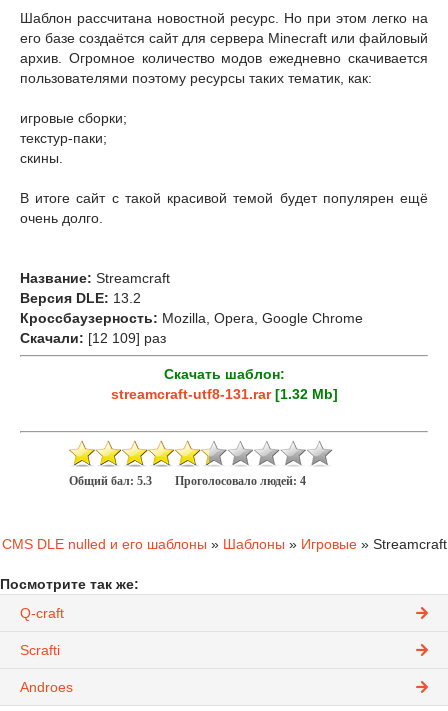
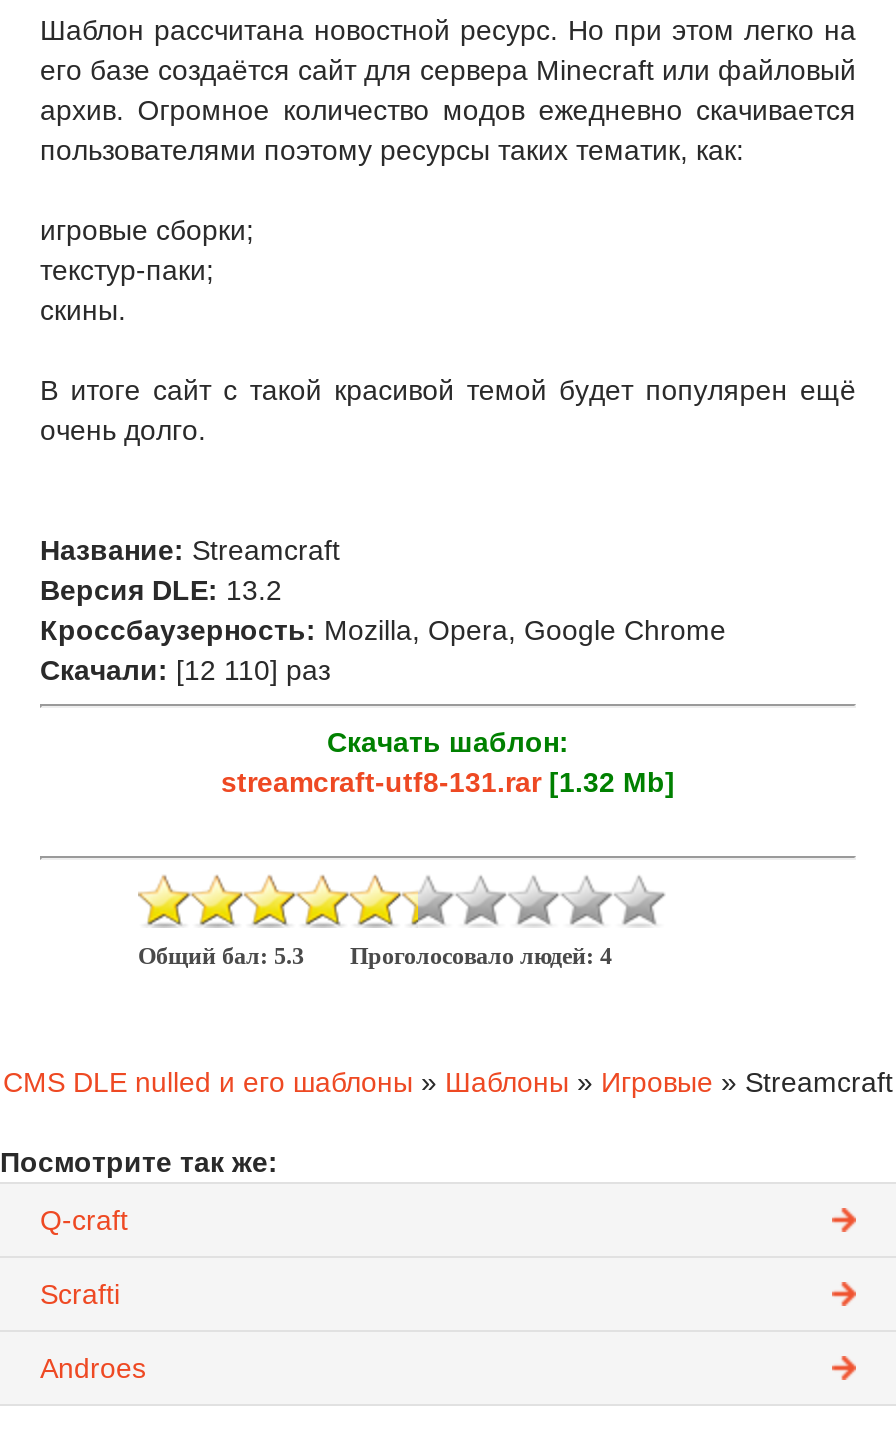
[20,330,166,346] Скачали: [12 109] раз -> [40,654,330,686] Скачали: [12 110] раз

